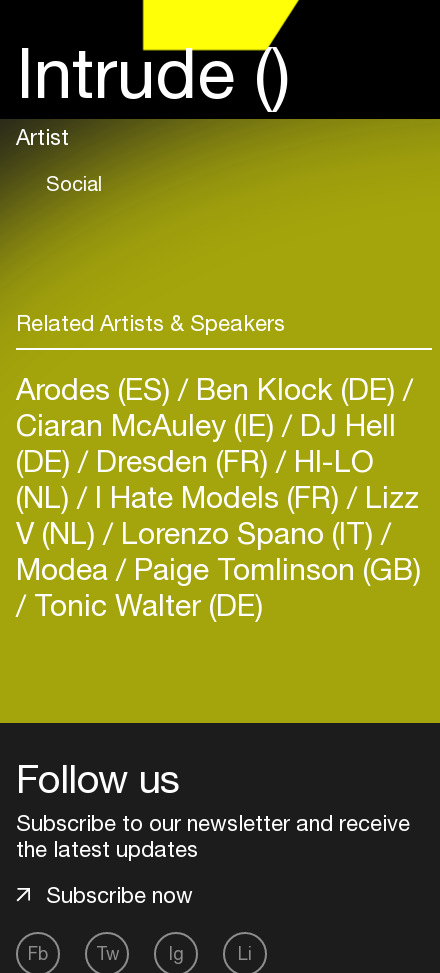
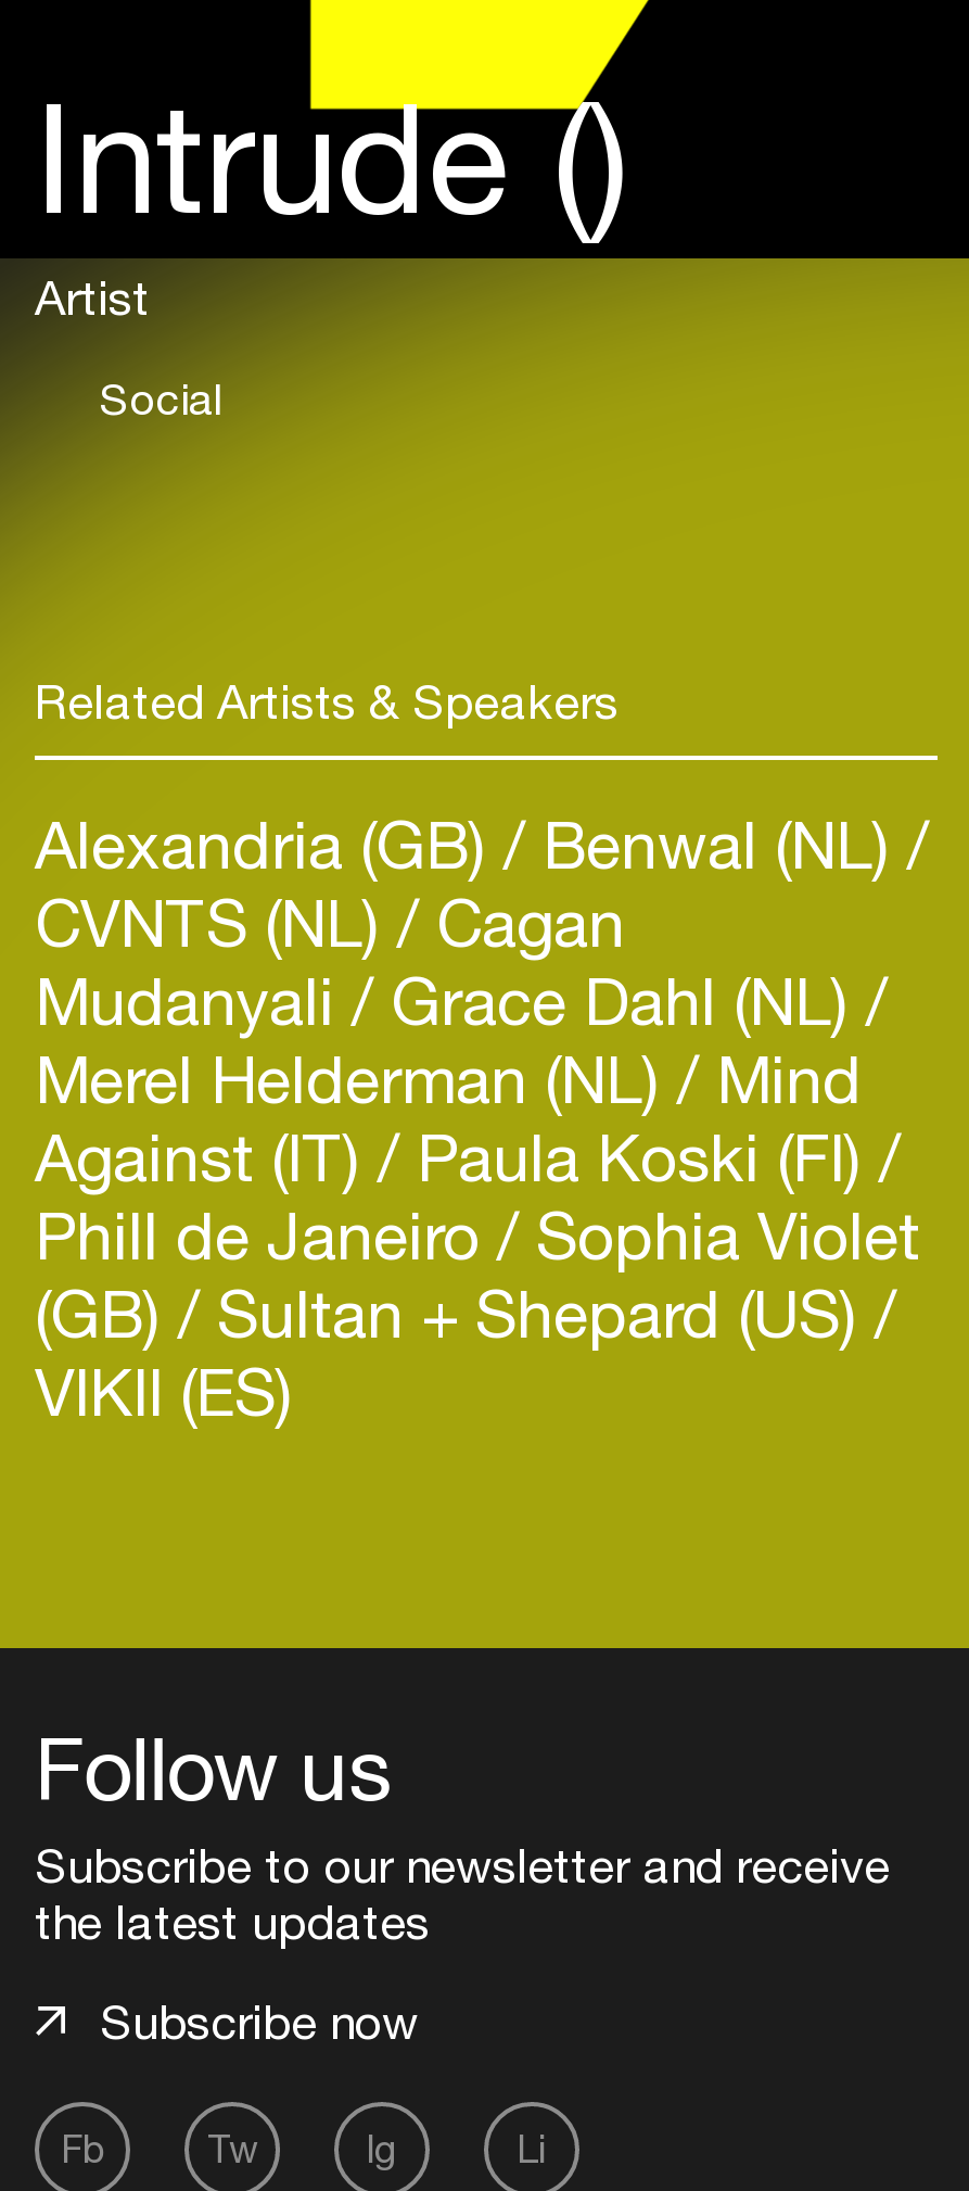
[16,371,421,622] Arodes (ES) Ben Klock (DE) | Ciaran McAuley (IE) DJ Hell | (DE) Dresden (FR) HI-LO | (NL) I Hate Models (FR) Lizz | V (NL) Lorenzo Spano (IT) | Modea Paige Tomlinson (GB) | Tonic Walter (DE) -> [35,806,920,1429] Alexandria (GB) Benwal (NL) | CVNTS (NL) Cagan | Mudanyali Grace Dahl (NL) | Merel Helderman (NL) Mind | Against (IT) Paula Koski (FI) | Phill de Janeiro Sophia Violet | (GB) Sultan + Shepard (US) | VIKII (ES)

